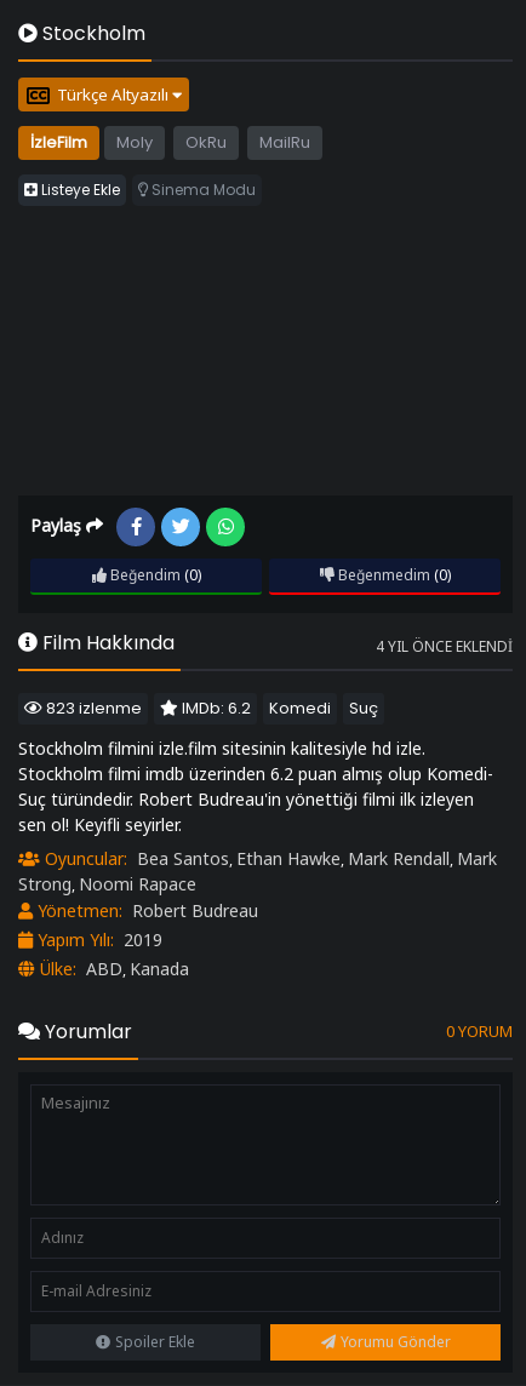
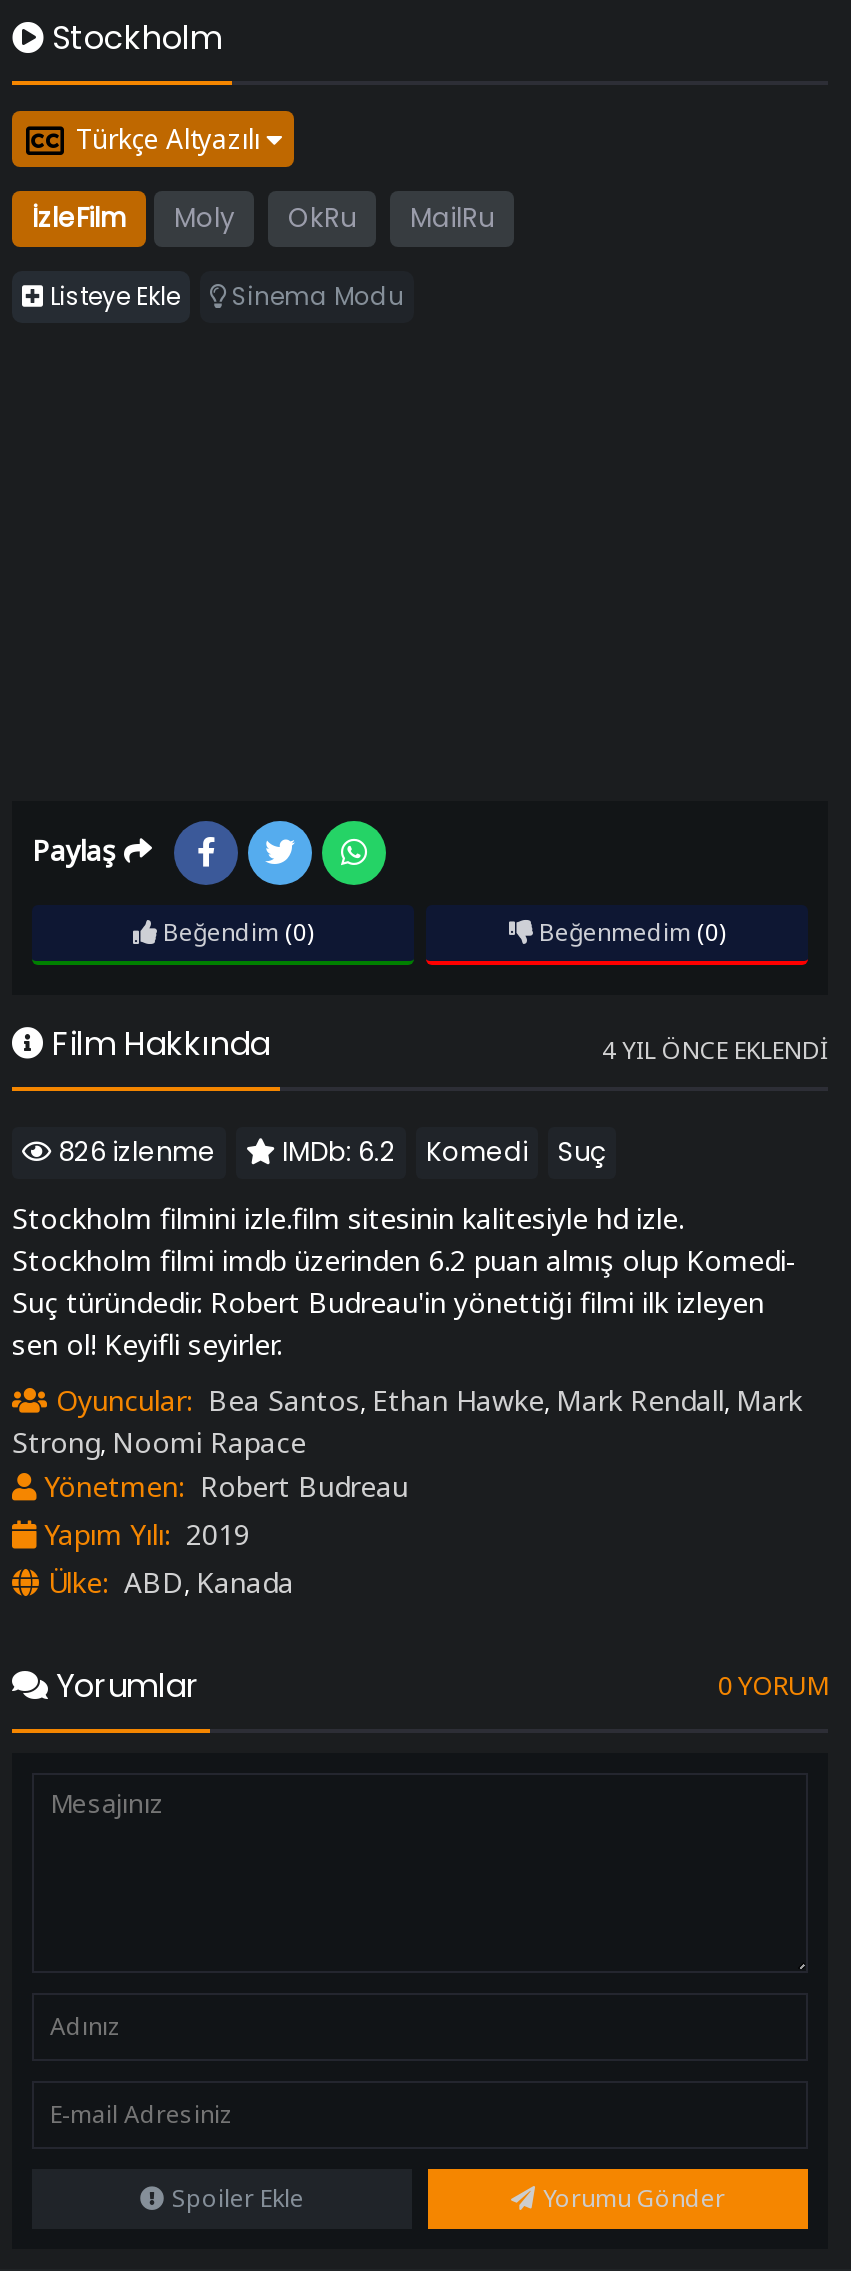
[42,696,378,719] 823 izlenme IMDb: 6.2 Komedi Suç -> [52,1132,606,1170] 826 izlenme IMDb: 6.2 Komedi Suç

